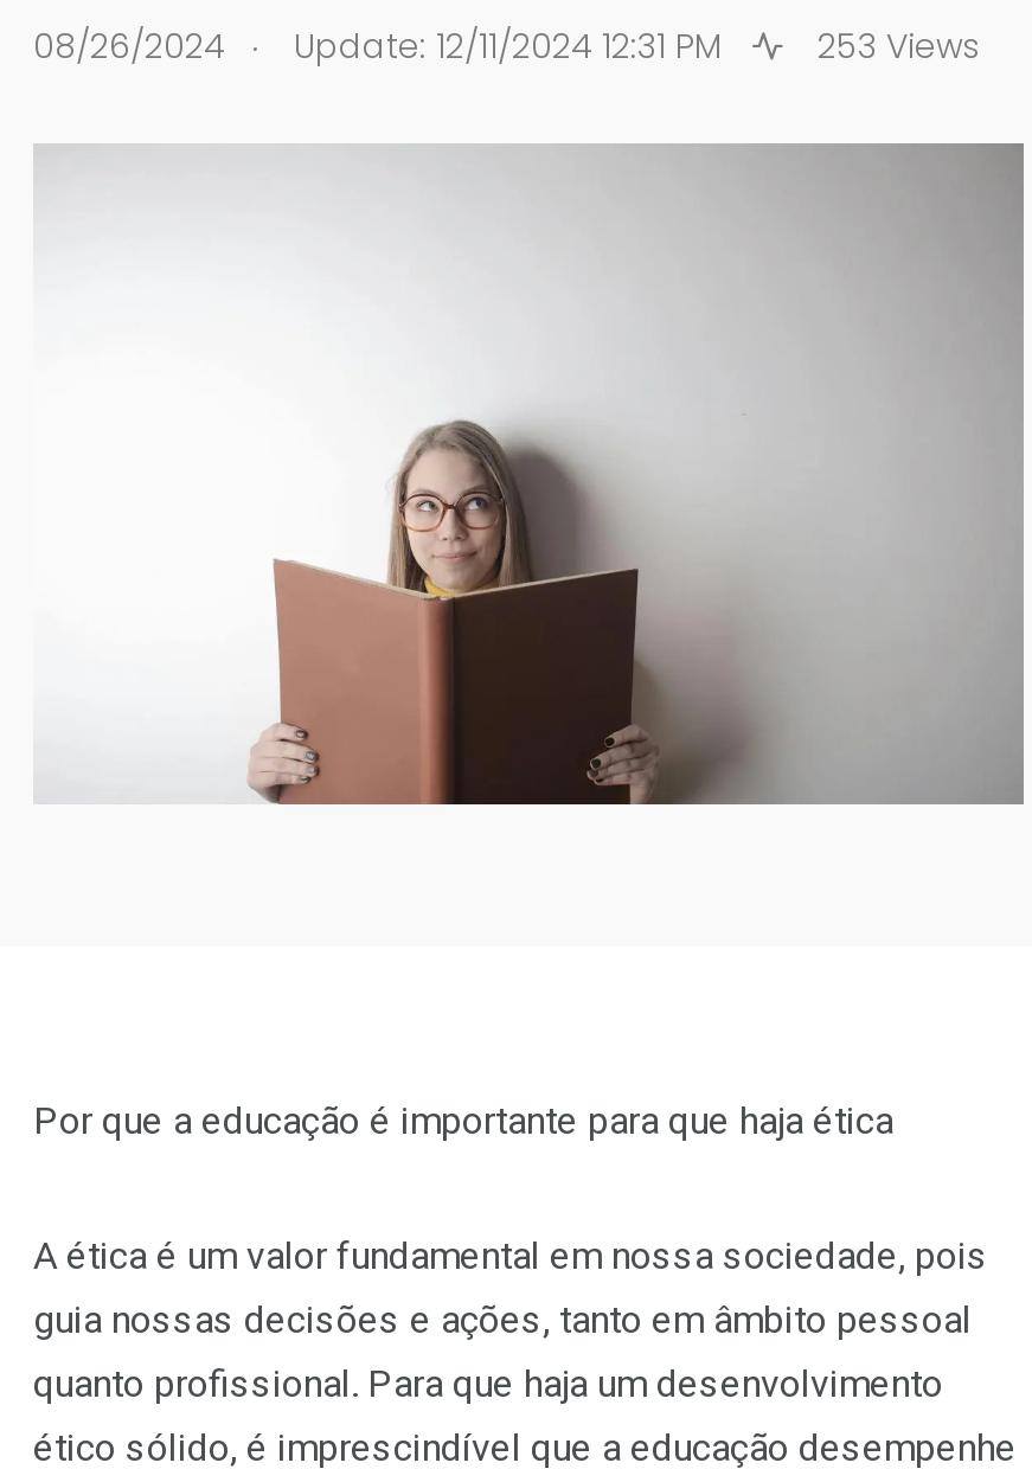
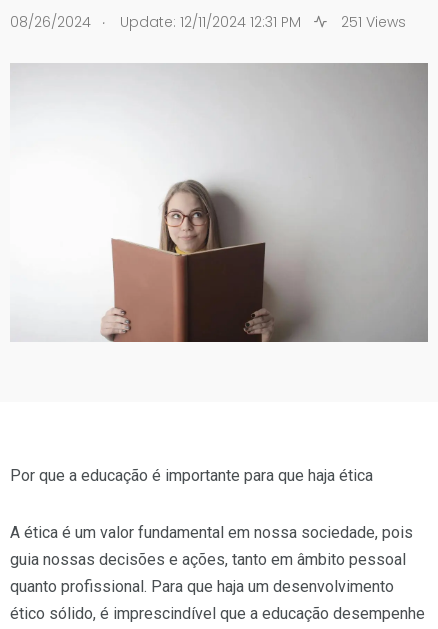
[33,15,981,70] 08/26/2024 . Update: 12/11/2024 12:31 PM 253 Views -> [10,9,406,32] 08/26/2024 . Update: 12/11/2024 12:31 PM 251 Views

